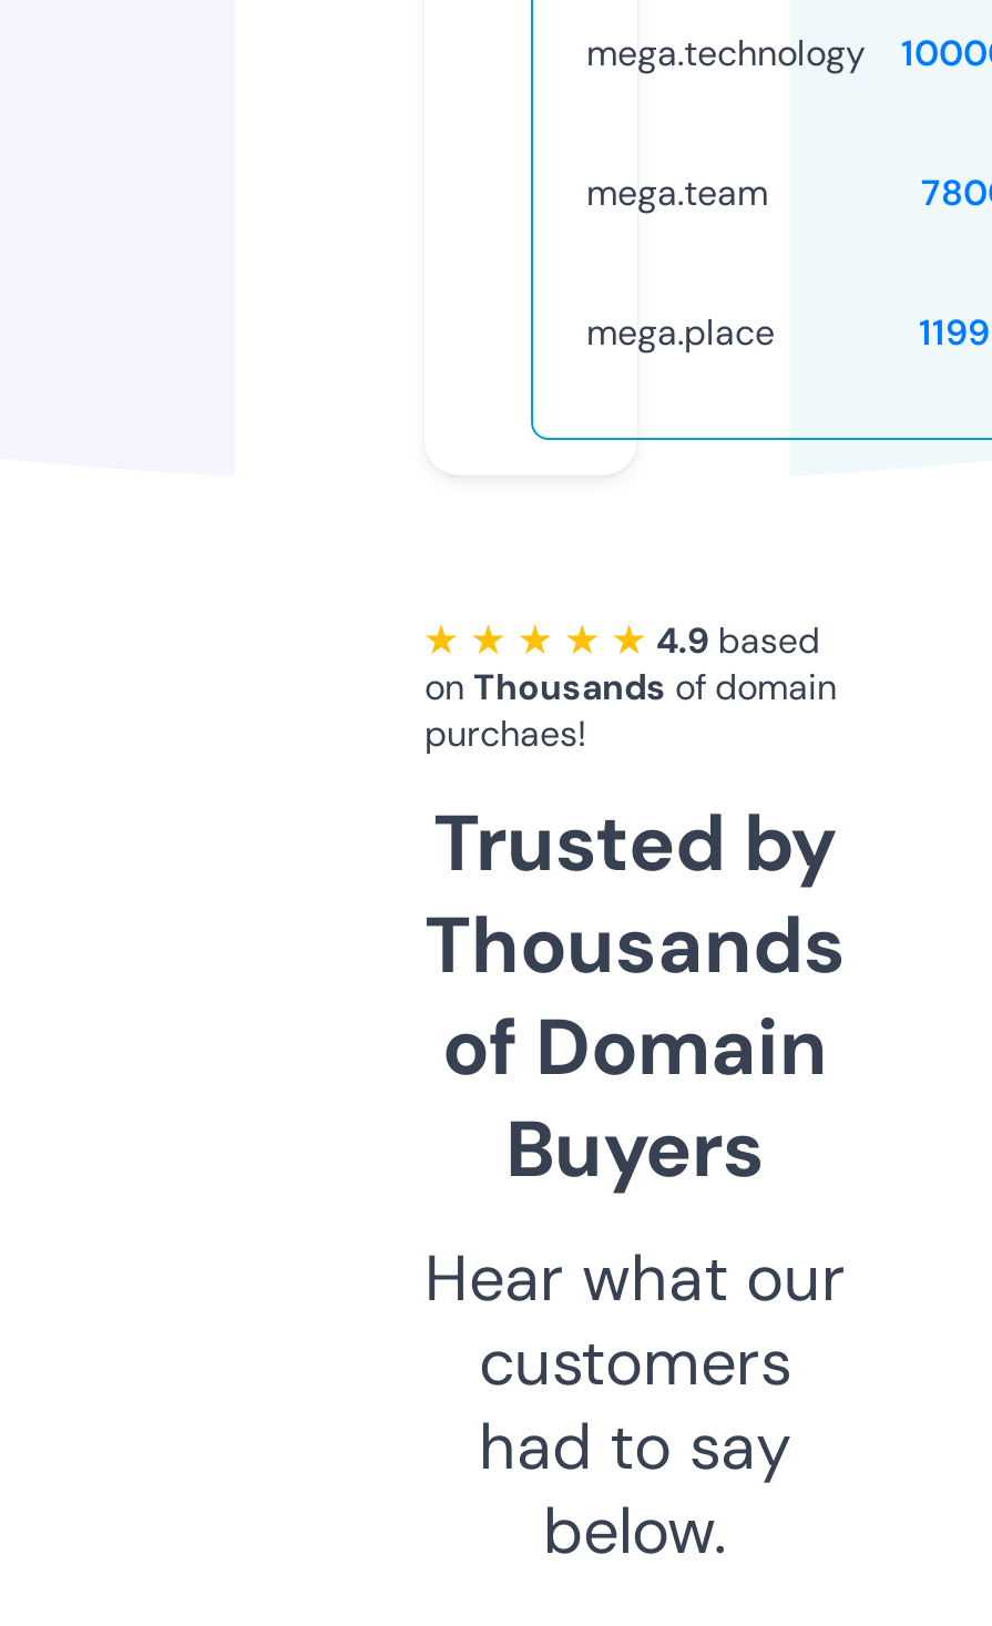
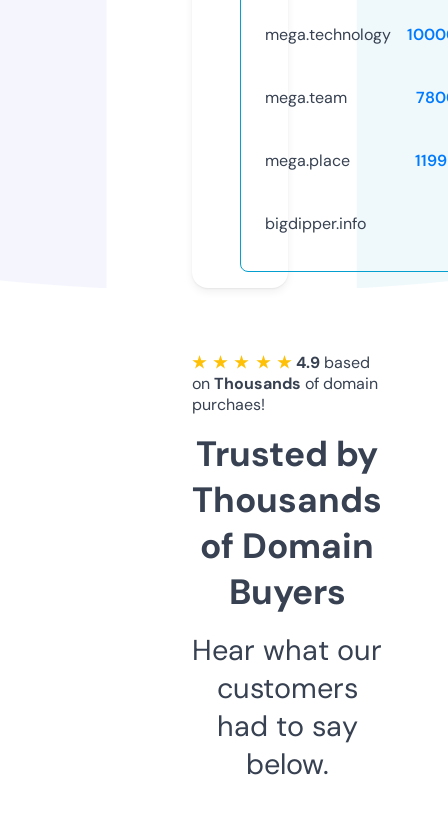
none -> [265,213,366,234] bigdipper.info

